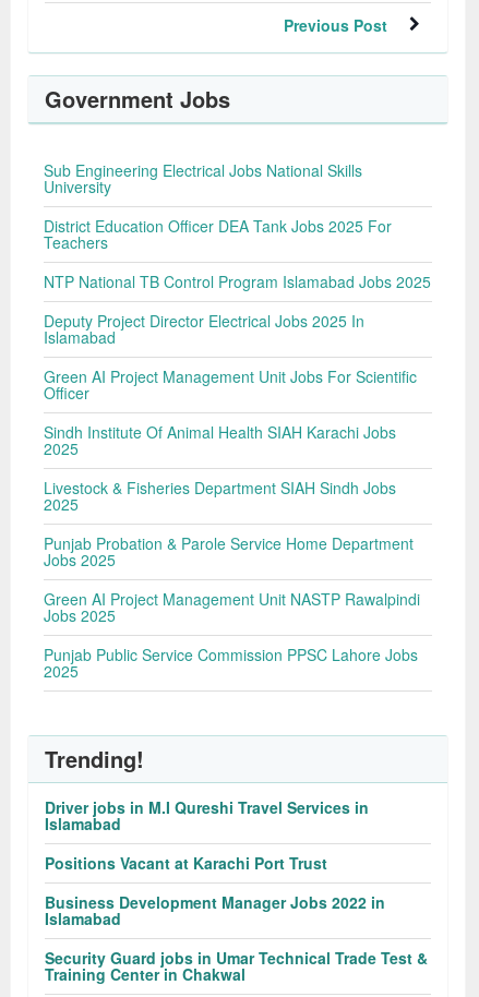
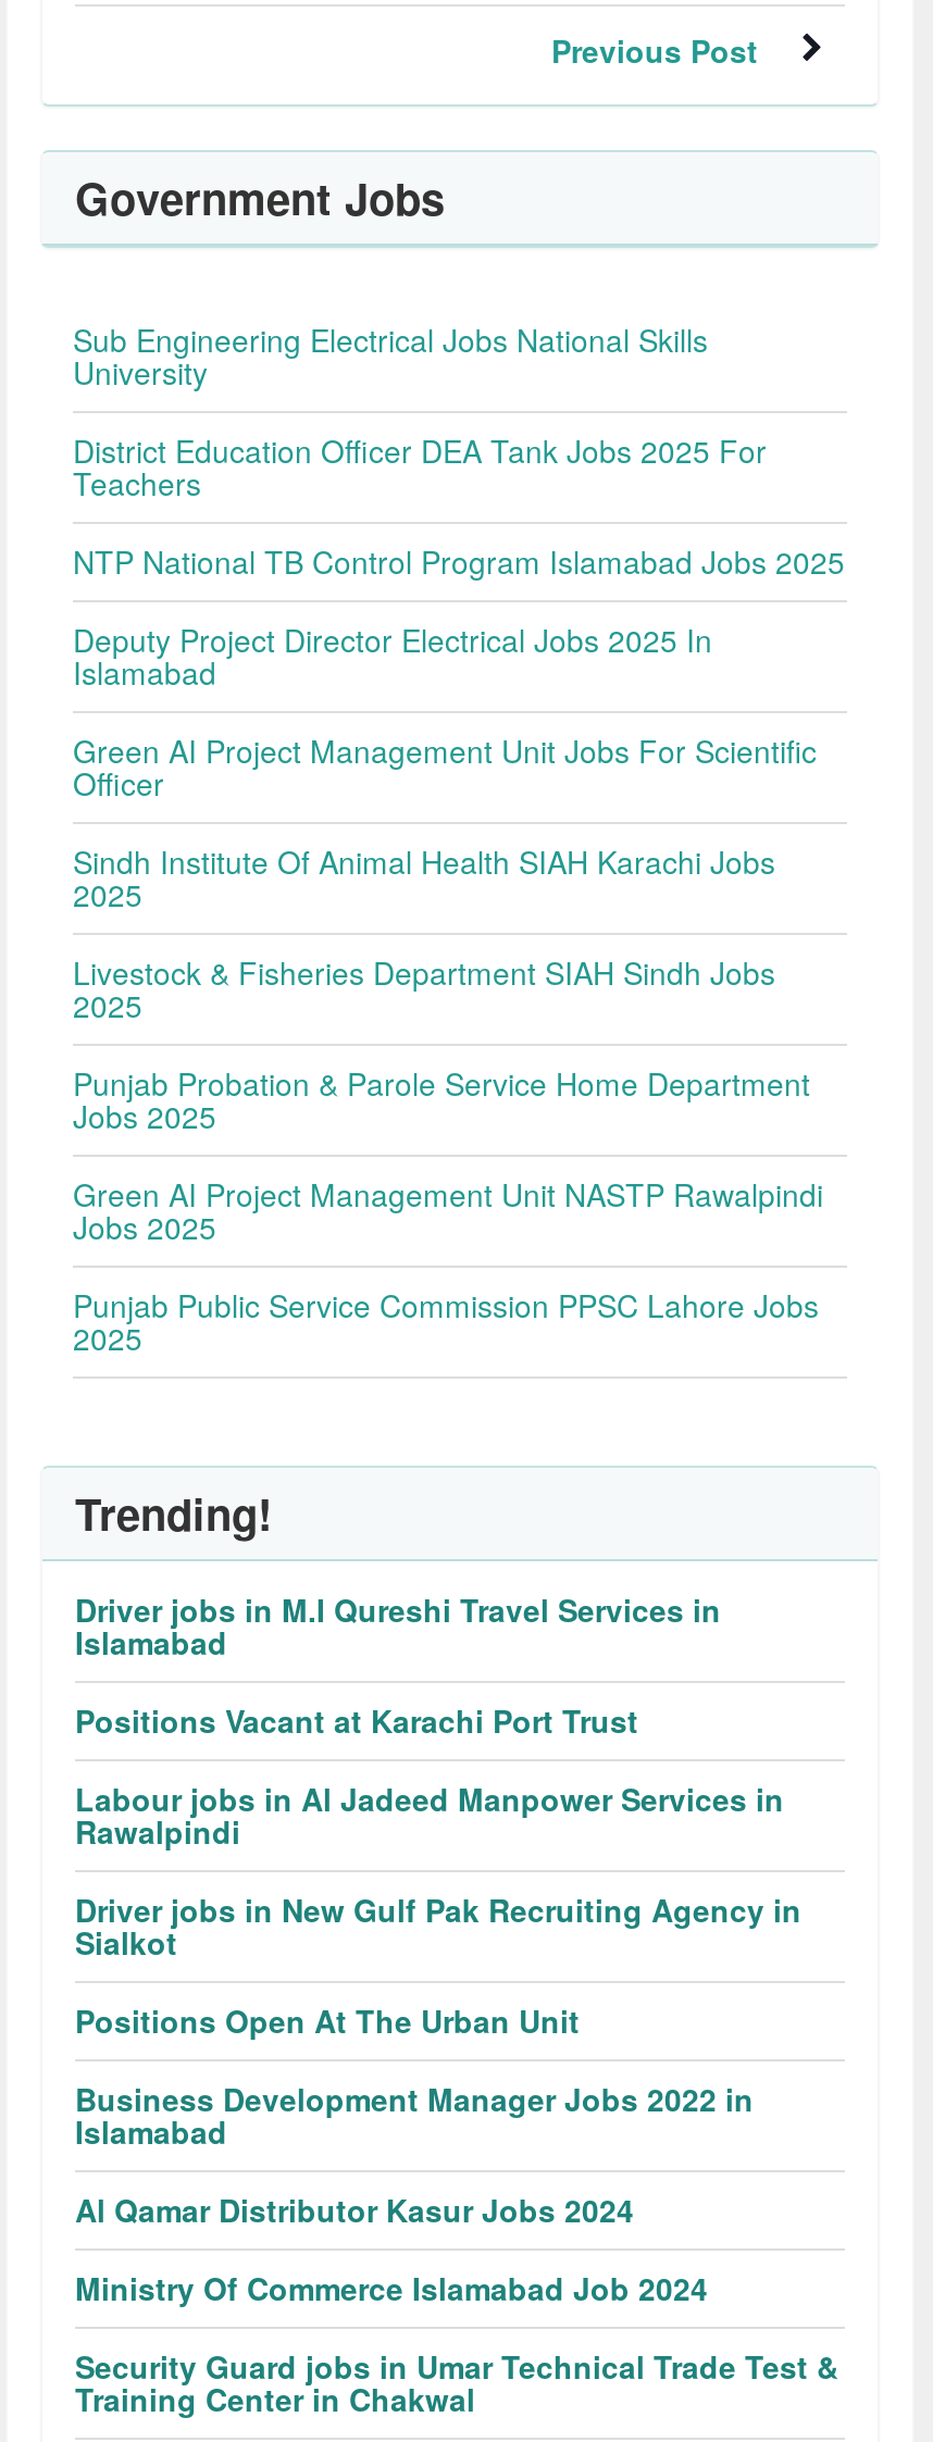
none -> [75,1777,801,2042] Labour jobs in Al Jadeed Manpower Services in | Rawalpindi | Driver jobs in New Gulf Pak Recruiting Agency in | Sialkot | Positions Open At The Urban Unit
none -> [75,2188,708,2309] Al Qamar Distributor Kasur Jobs 2024 | Ministry Of Commerce Islamabad Job 2024

